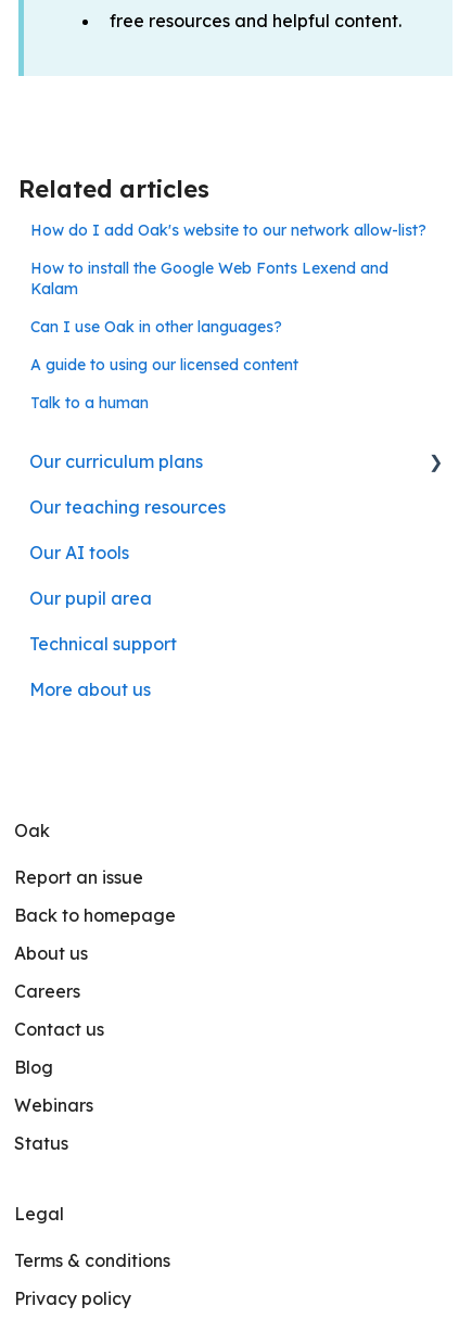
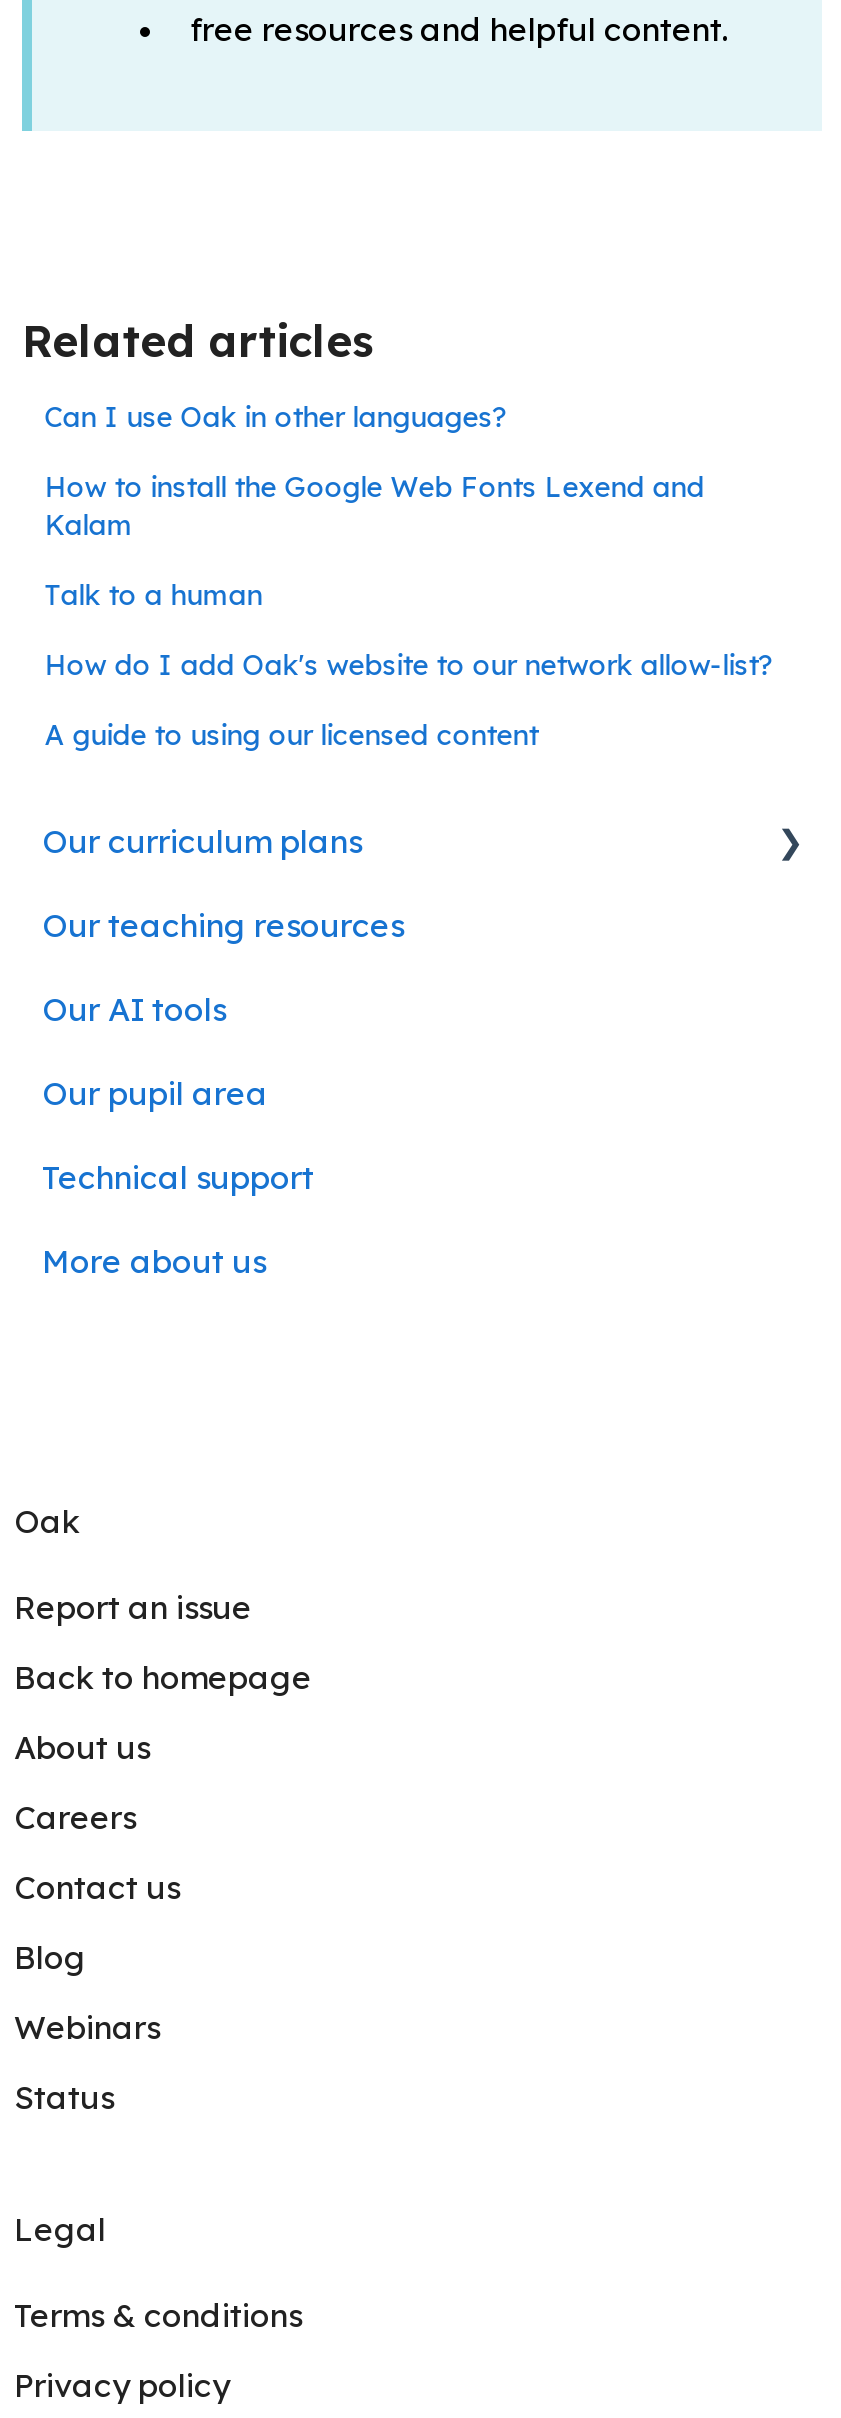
moved [31,221,427,240] -> [44,647,774,683]: How do I add Oak's website to our network allow-list?
moved [31,317,282,337] -> [44,399,508,435]: Can I use Oak in other languages?
moved [31,355,299,375] -> [44,717,538,753]: A guide to using our licensed content
moved [31,393,149,413] -> [44,577,262,613]: Talk to a human

